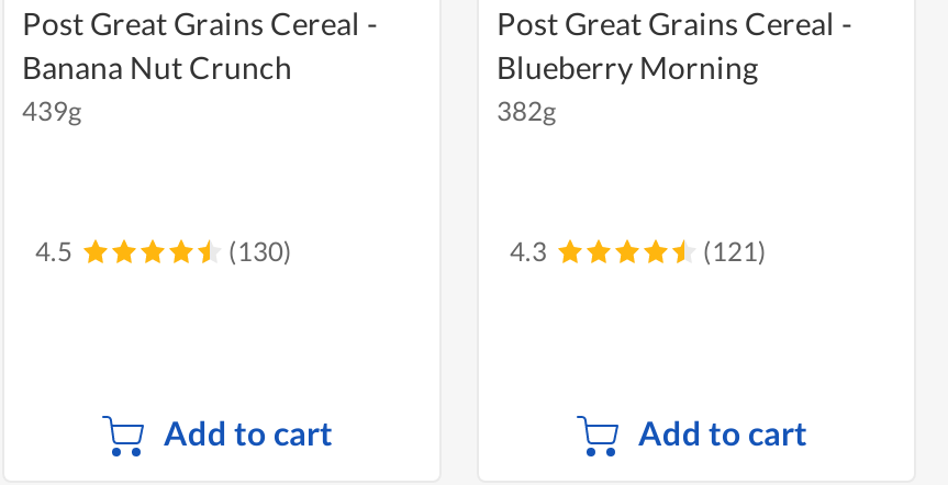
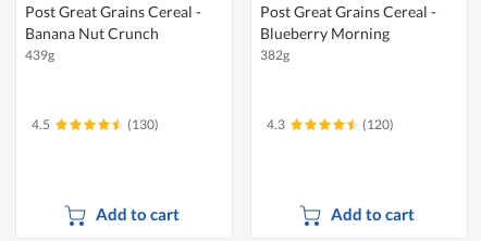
[703,236,767,269] (121) -> [362,117,394,133] (120)

